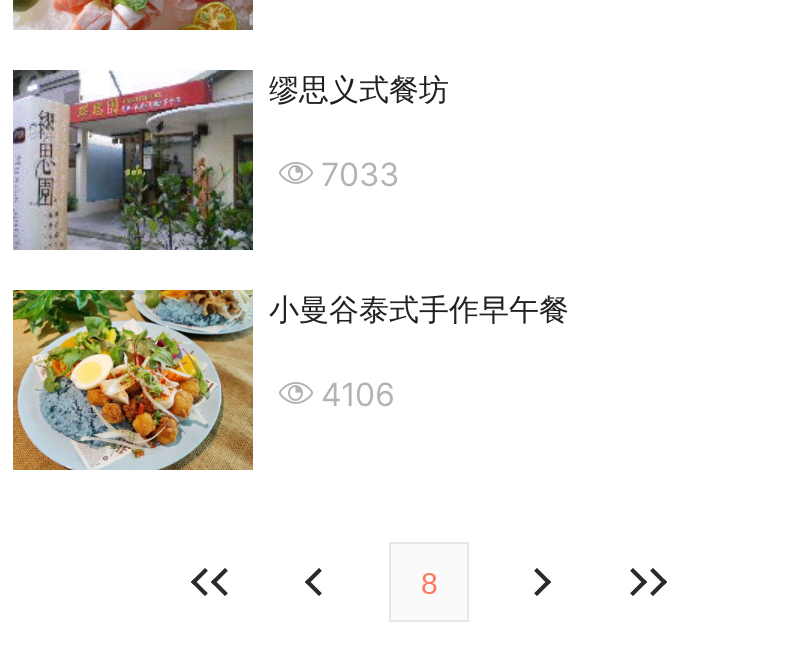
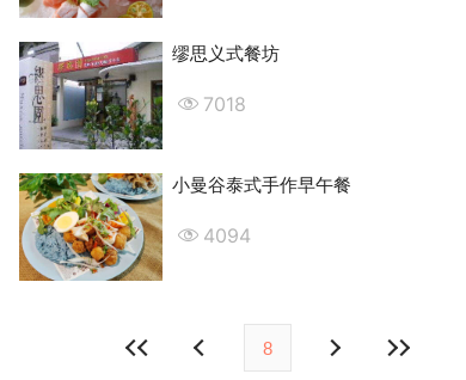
[321,154,399,194] 7033 -> [203,92,246,116] 7018
[321,374,395,414] 4106 -> [203,223,251,247] 4094

